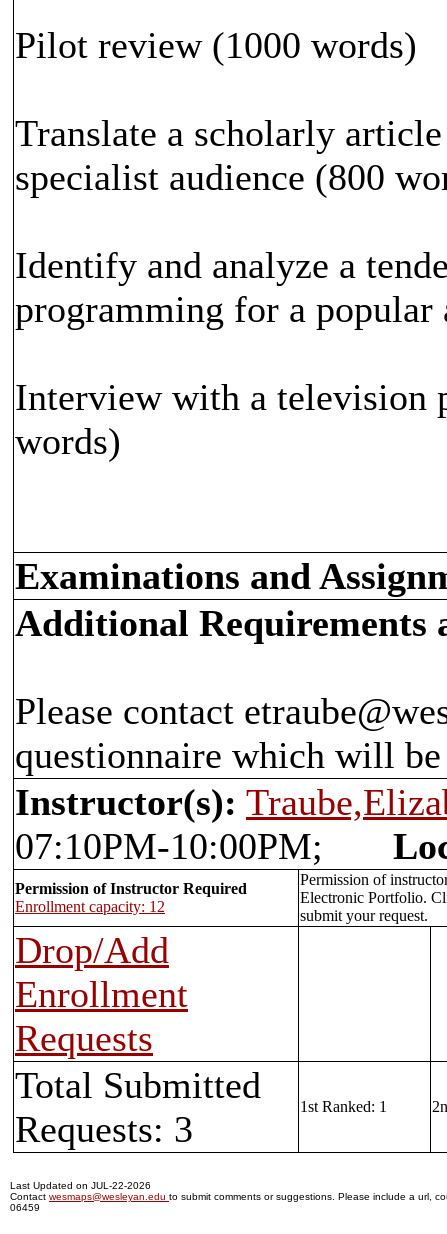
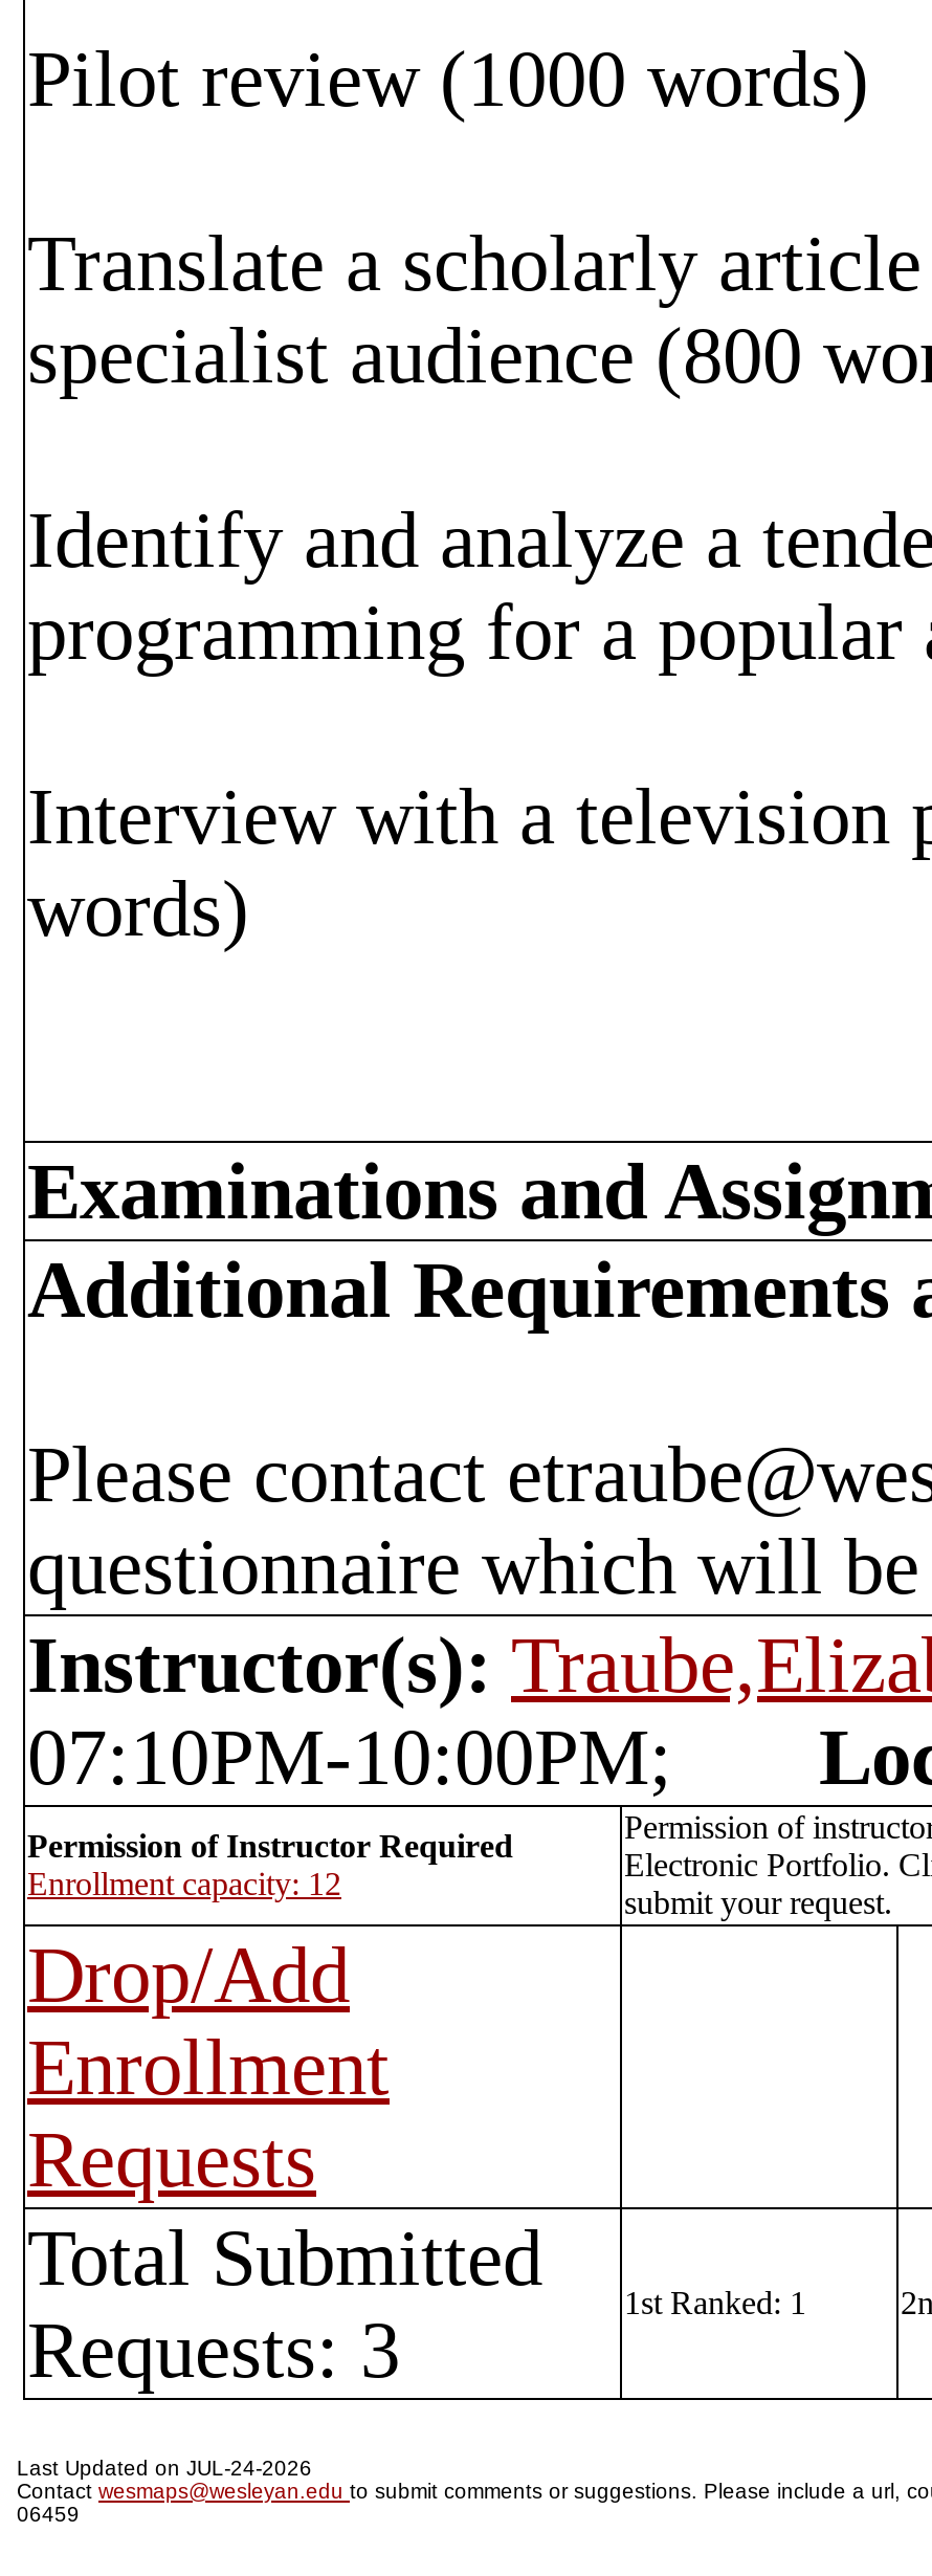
[10,1180,151,1191] Last Updated on JUL-22-2026 -> [17,2457,312,2480] Last Updated on JUL-24-2026

